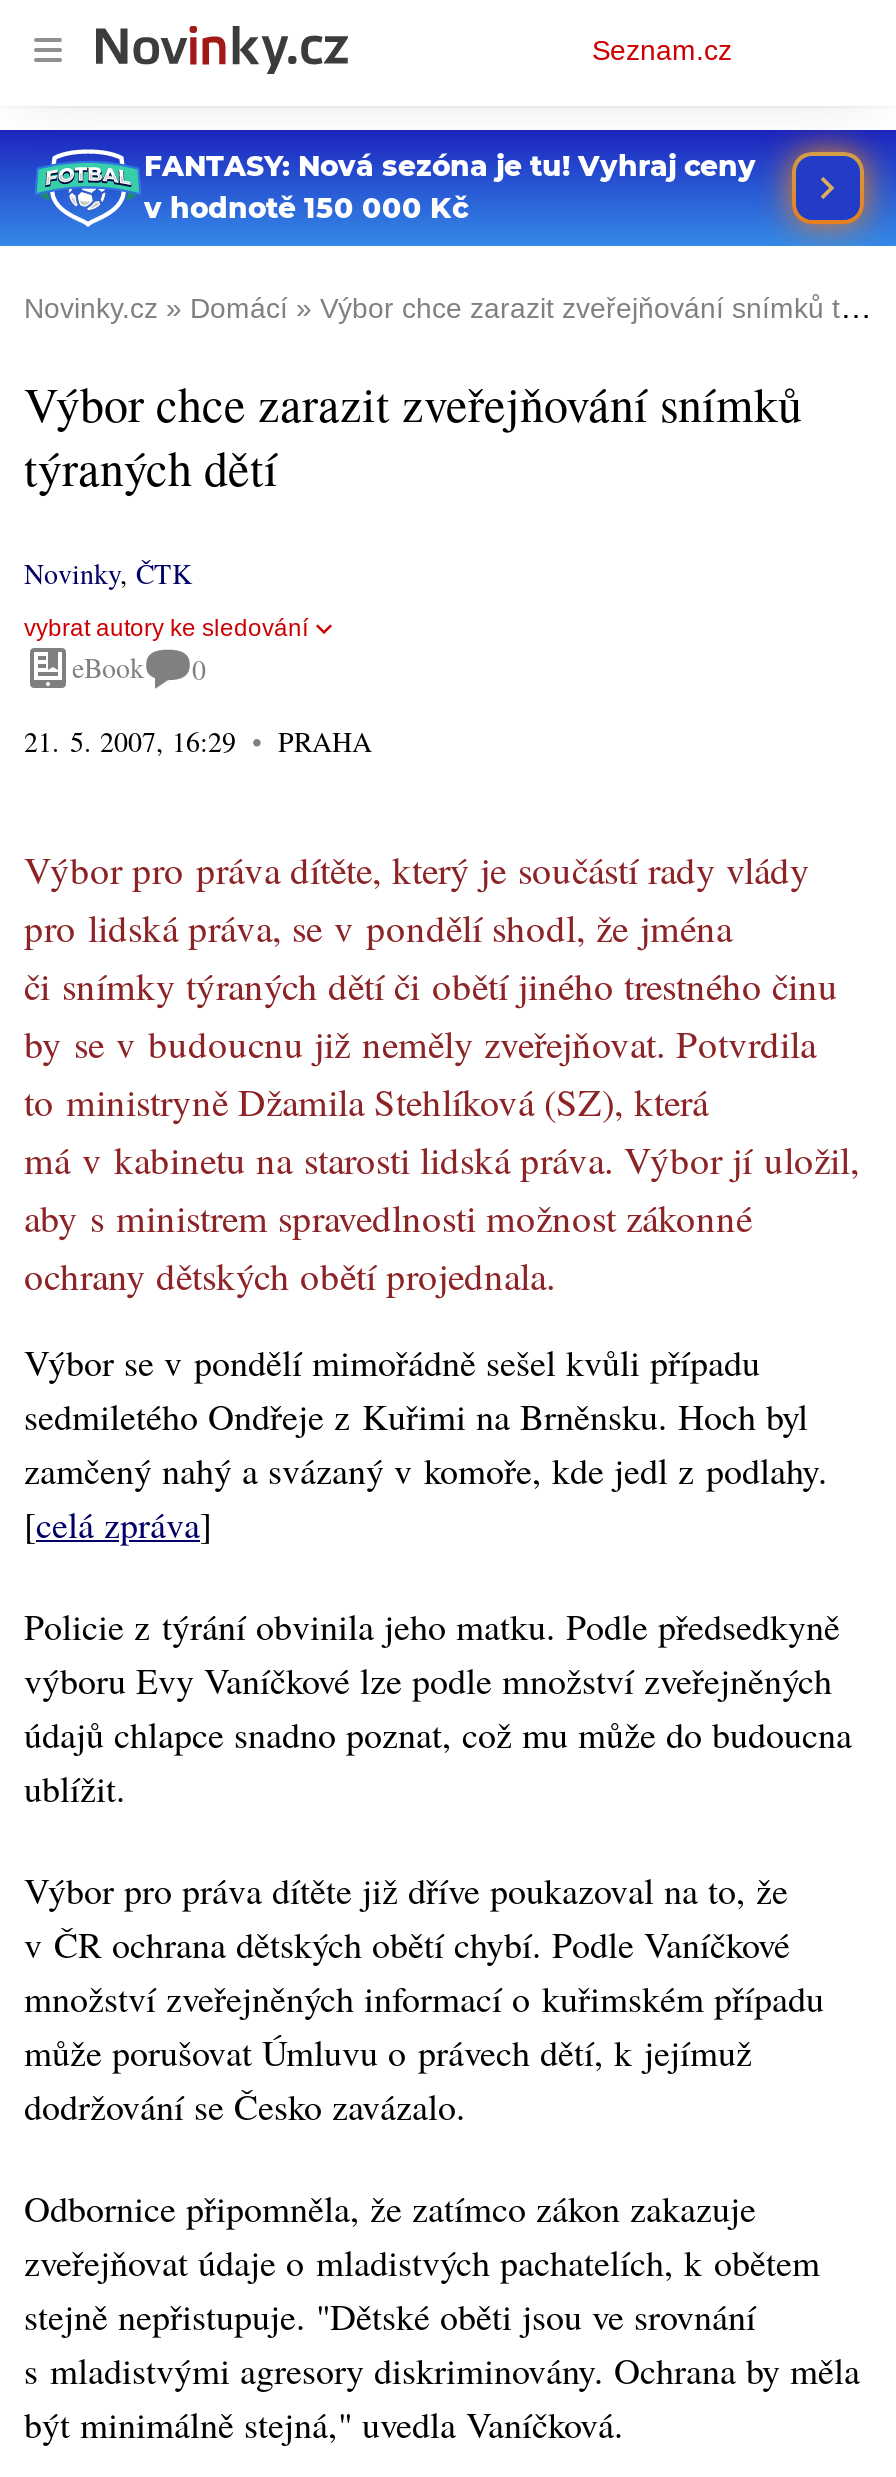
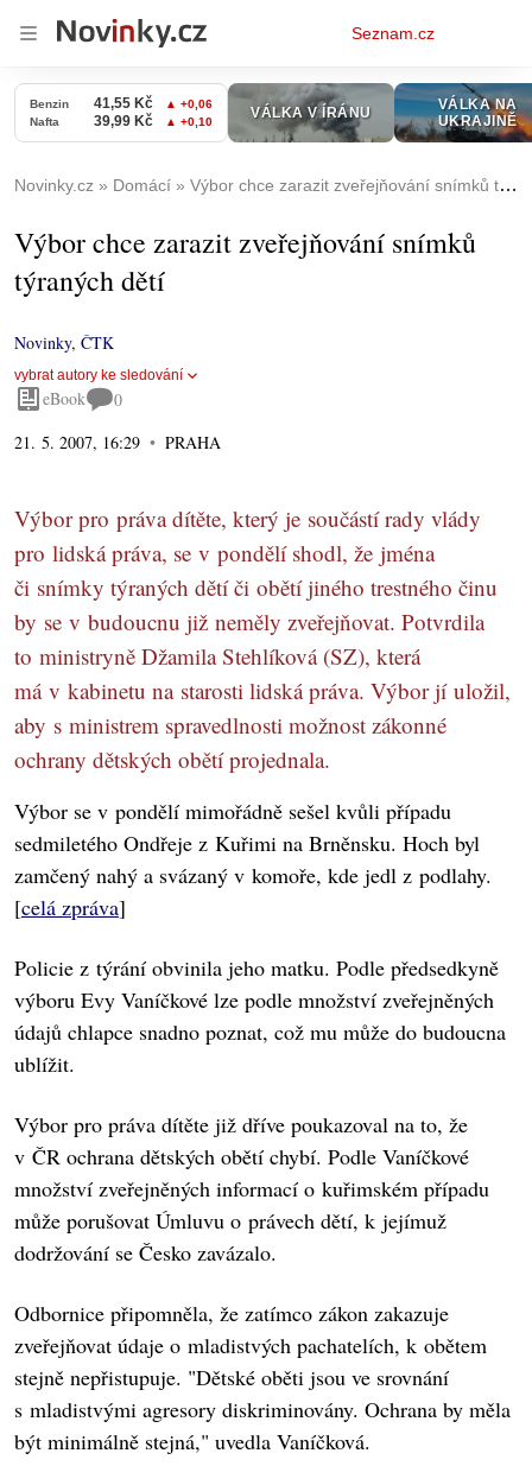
[6,128,890,248] [image] -> [4,81,528,148] [image]

